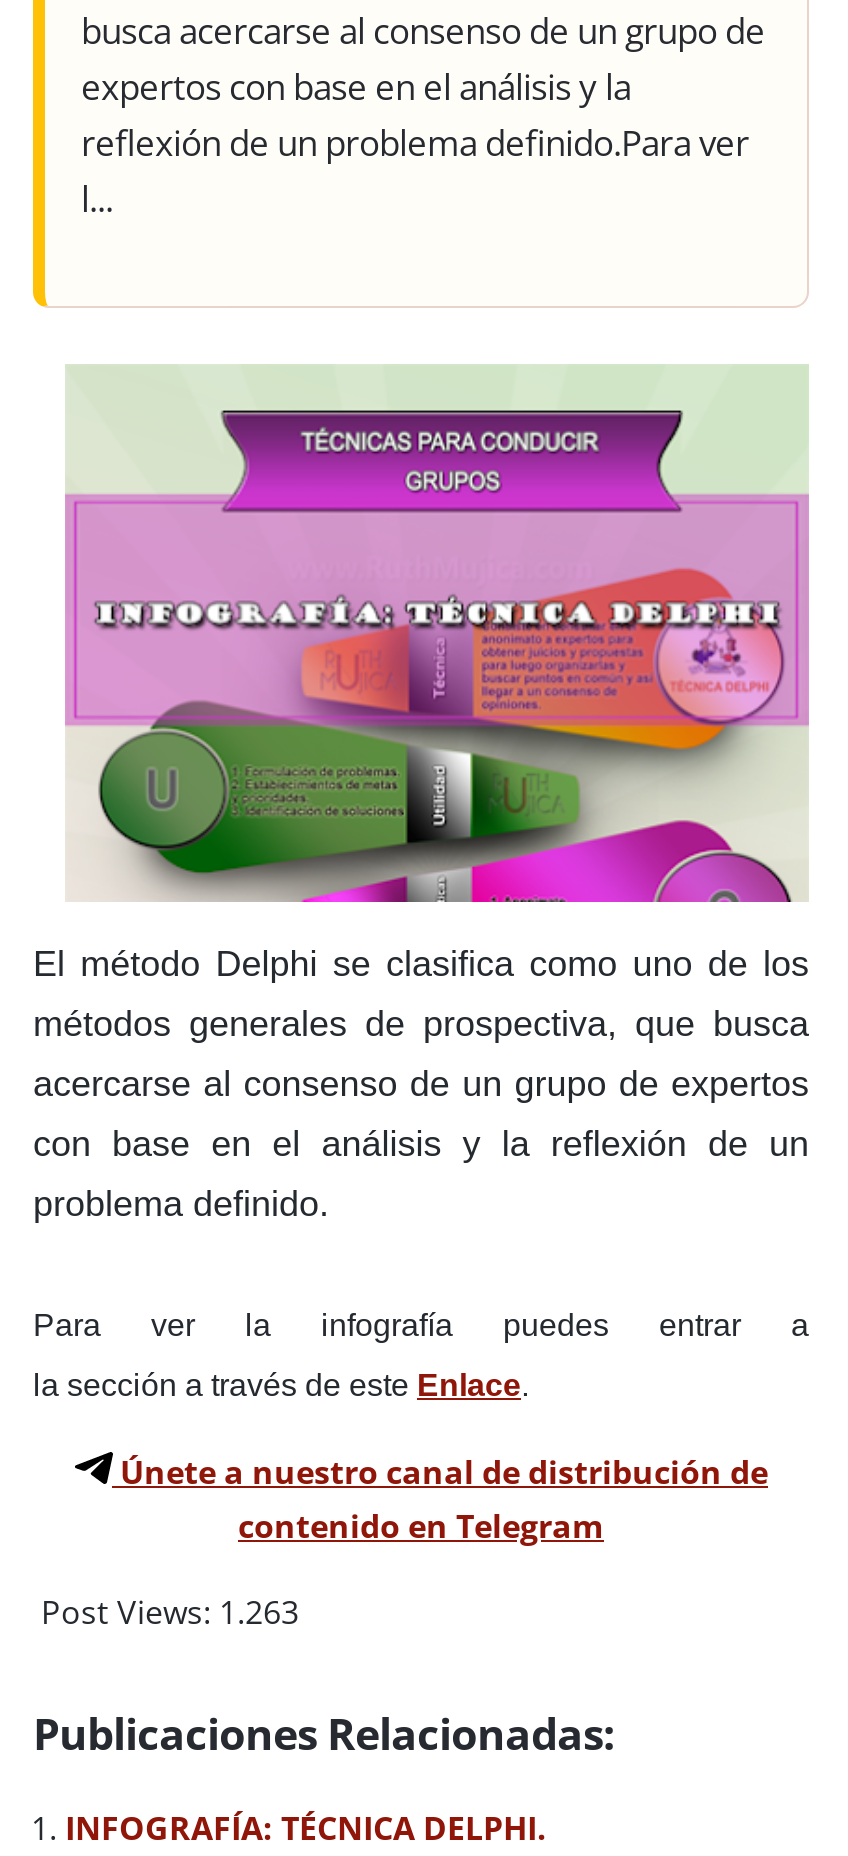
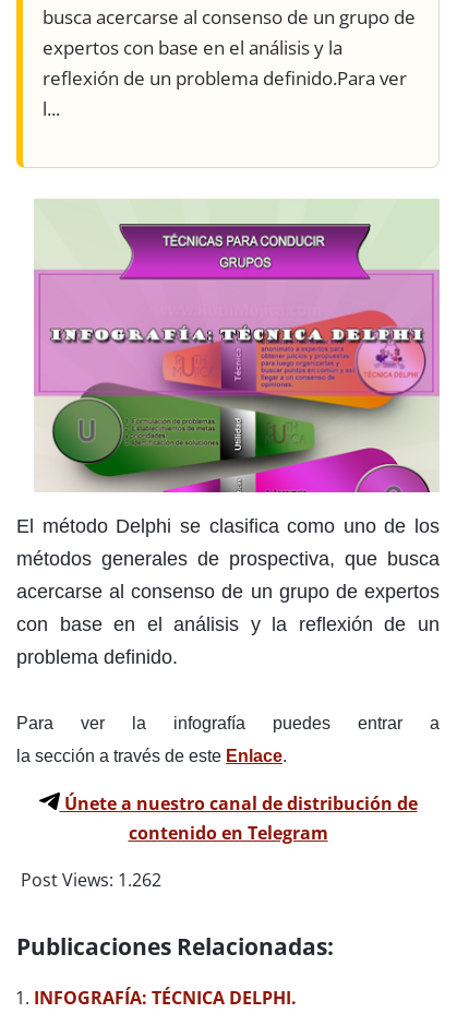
[41,1589,299,1633] Post Views: 1.263 -> [21,867,161,892] Post Views: 1.262

